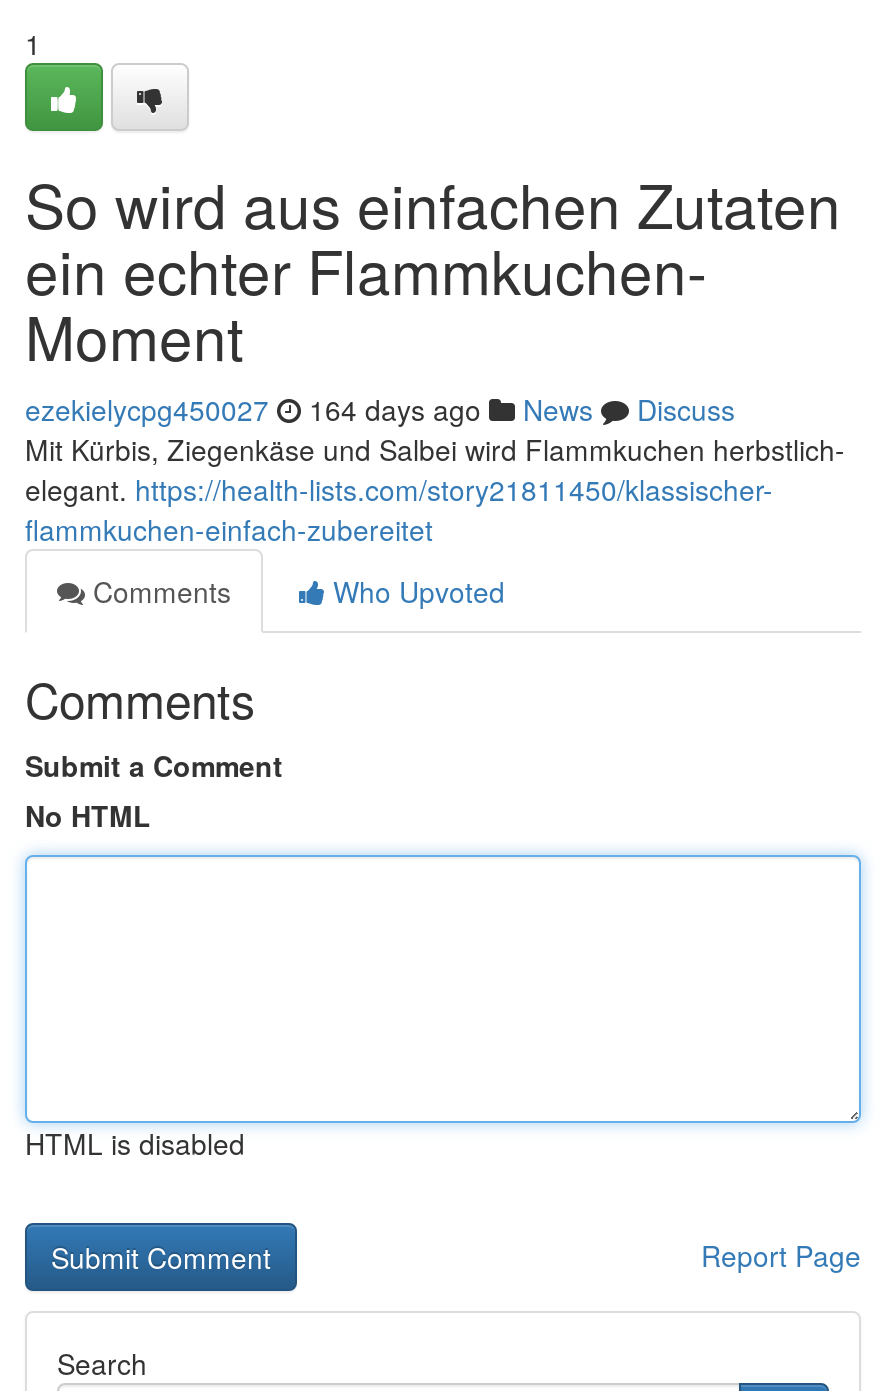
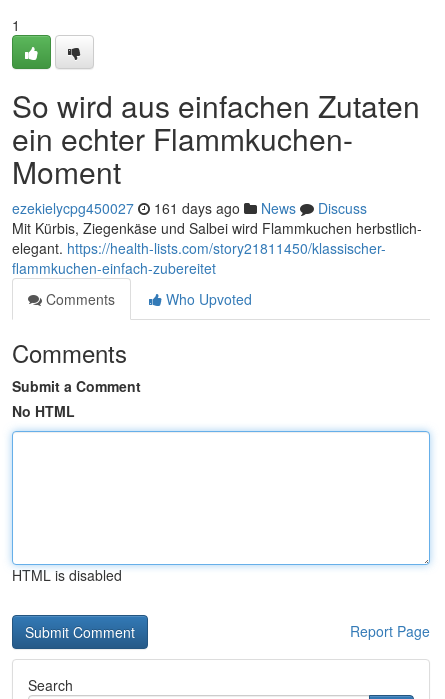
[25,389,735,429] ezekielycpg450027 164 days ago News Discuss -> [12,198,367,218] ezekielycpg450027 161 days ago News Discuss

